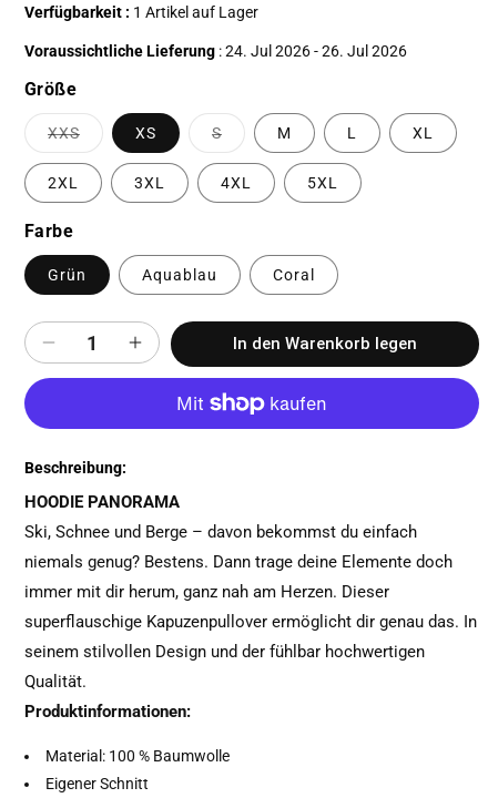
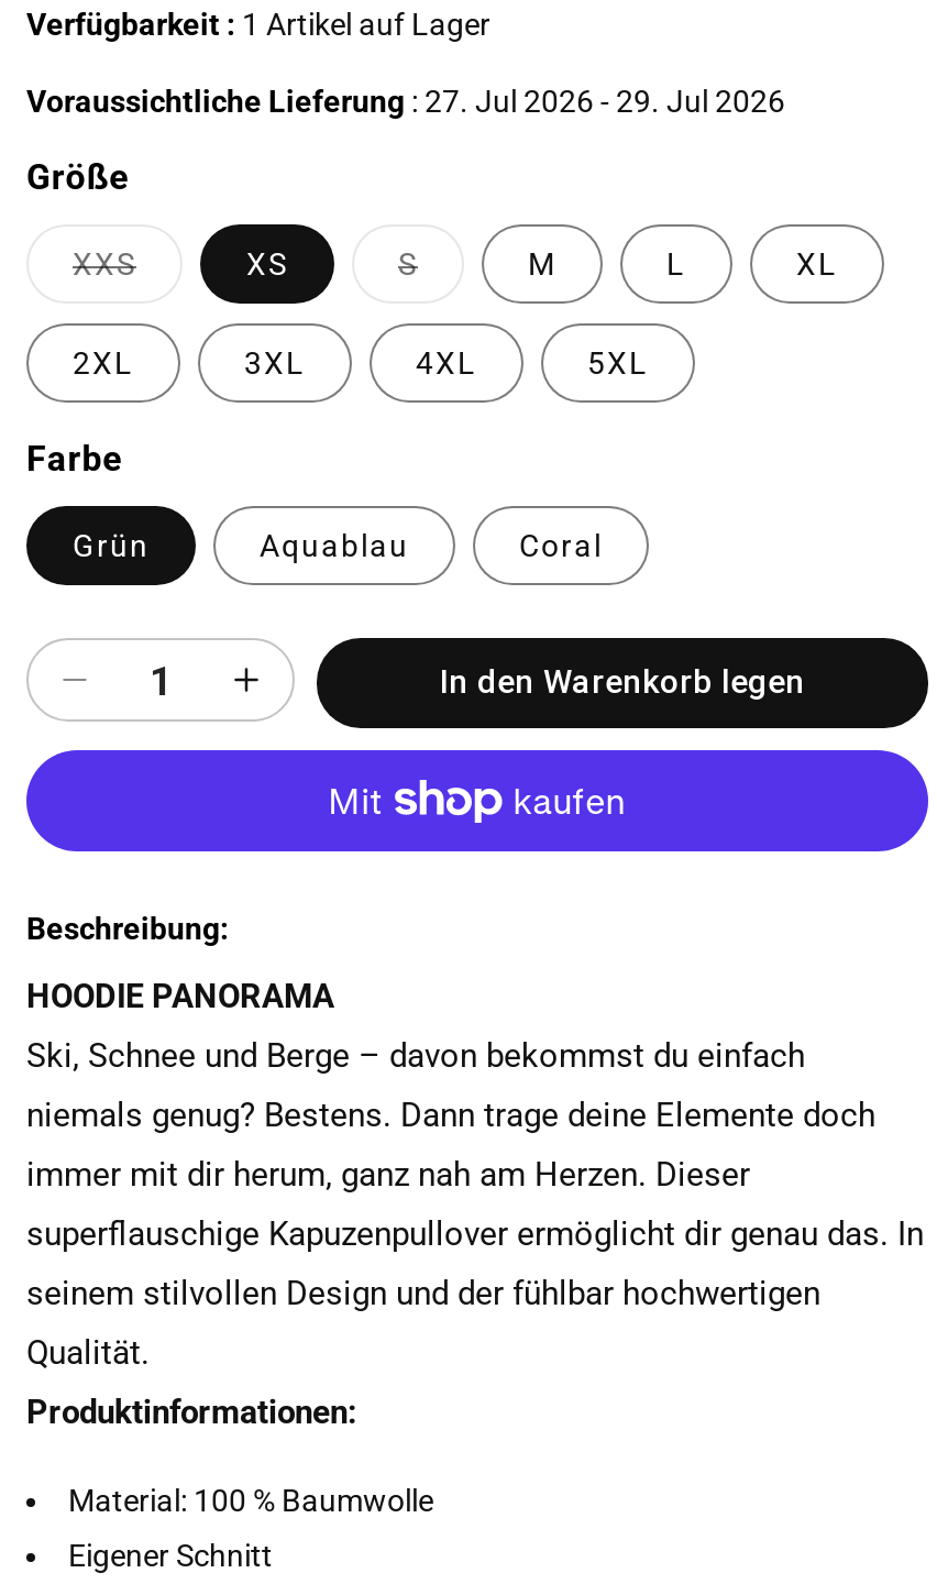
[24,42,407,60] Voraussichtliche Lieferung: 24. Jul 2026 - 26. Jul 2026 -> [26,84,785,119] Voraussichtliche Lieferung: 27. Jul 2026 - 29. Jul 2026

